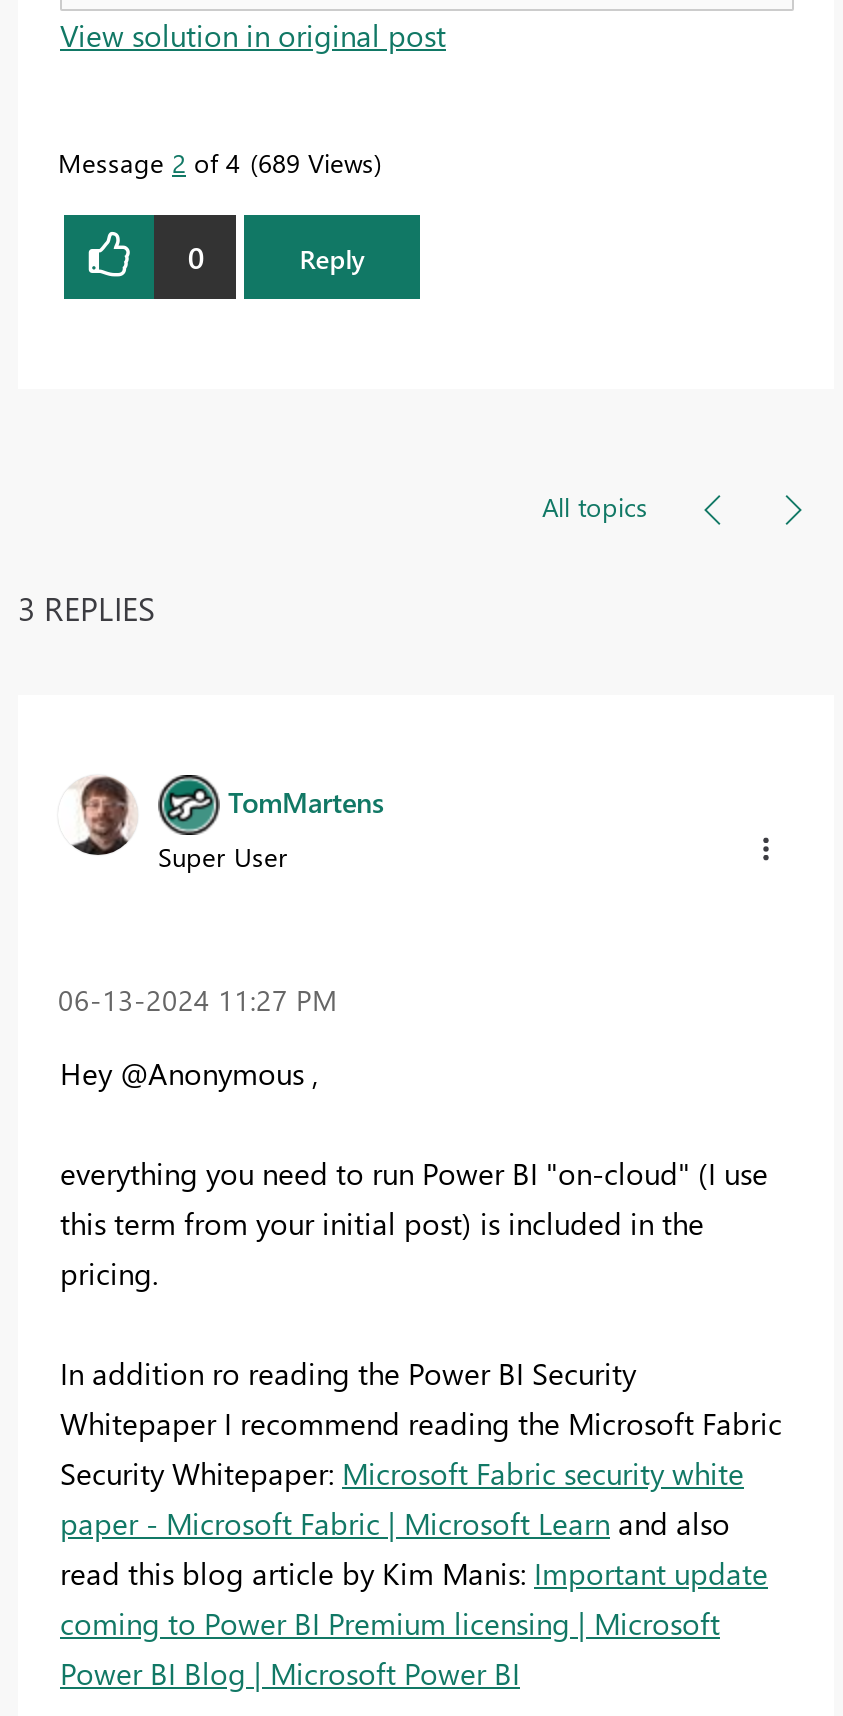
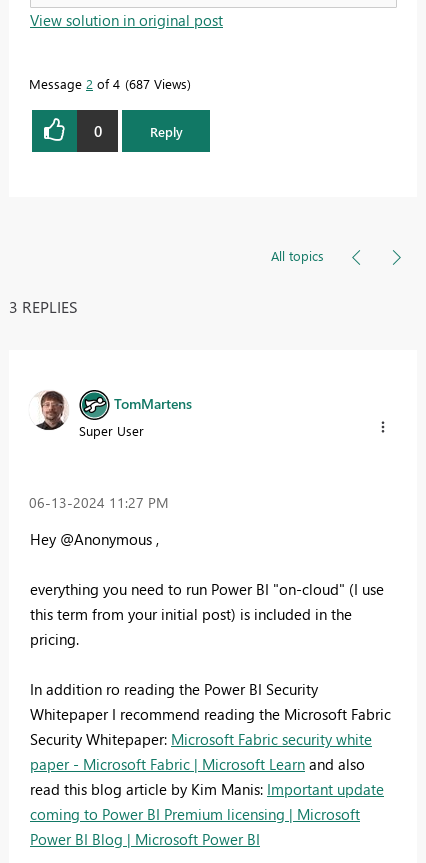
[58,145,374,179] Message 2 of 4 689 Views -> [29,75,187,92] Message 2 of 4 687 Views

